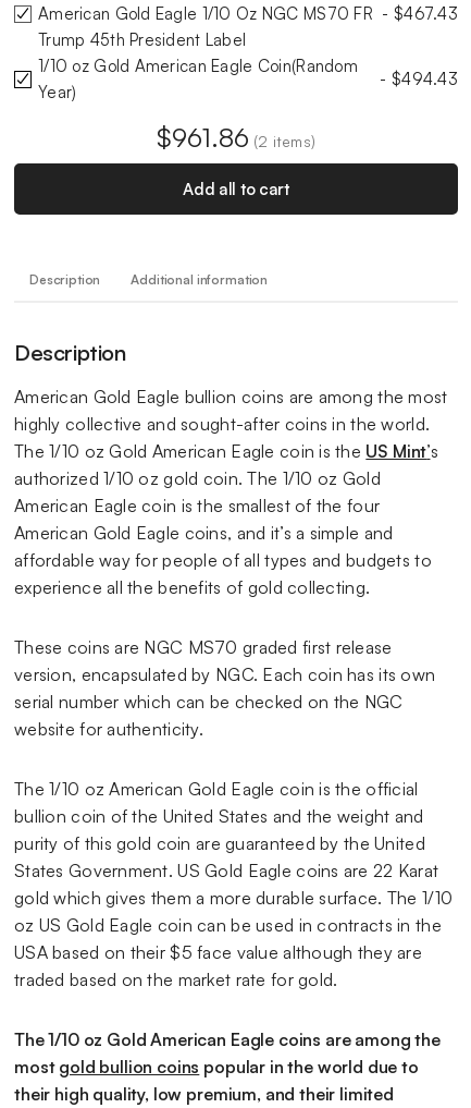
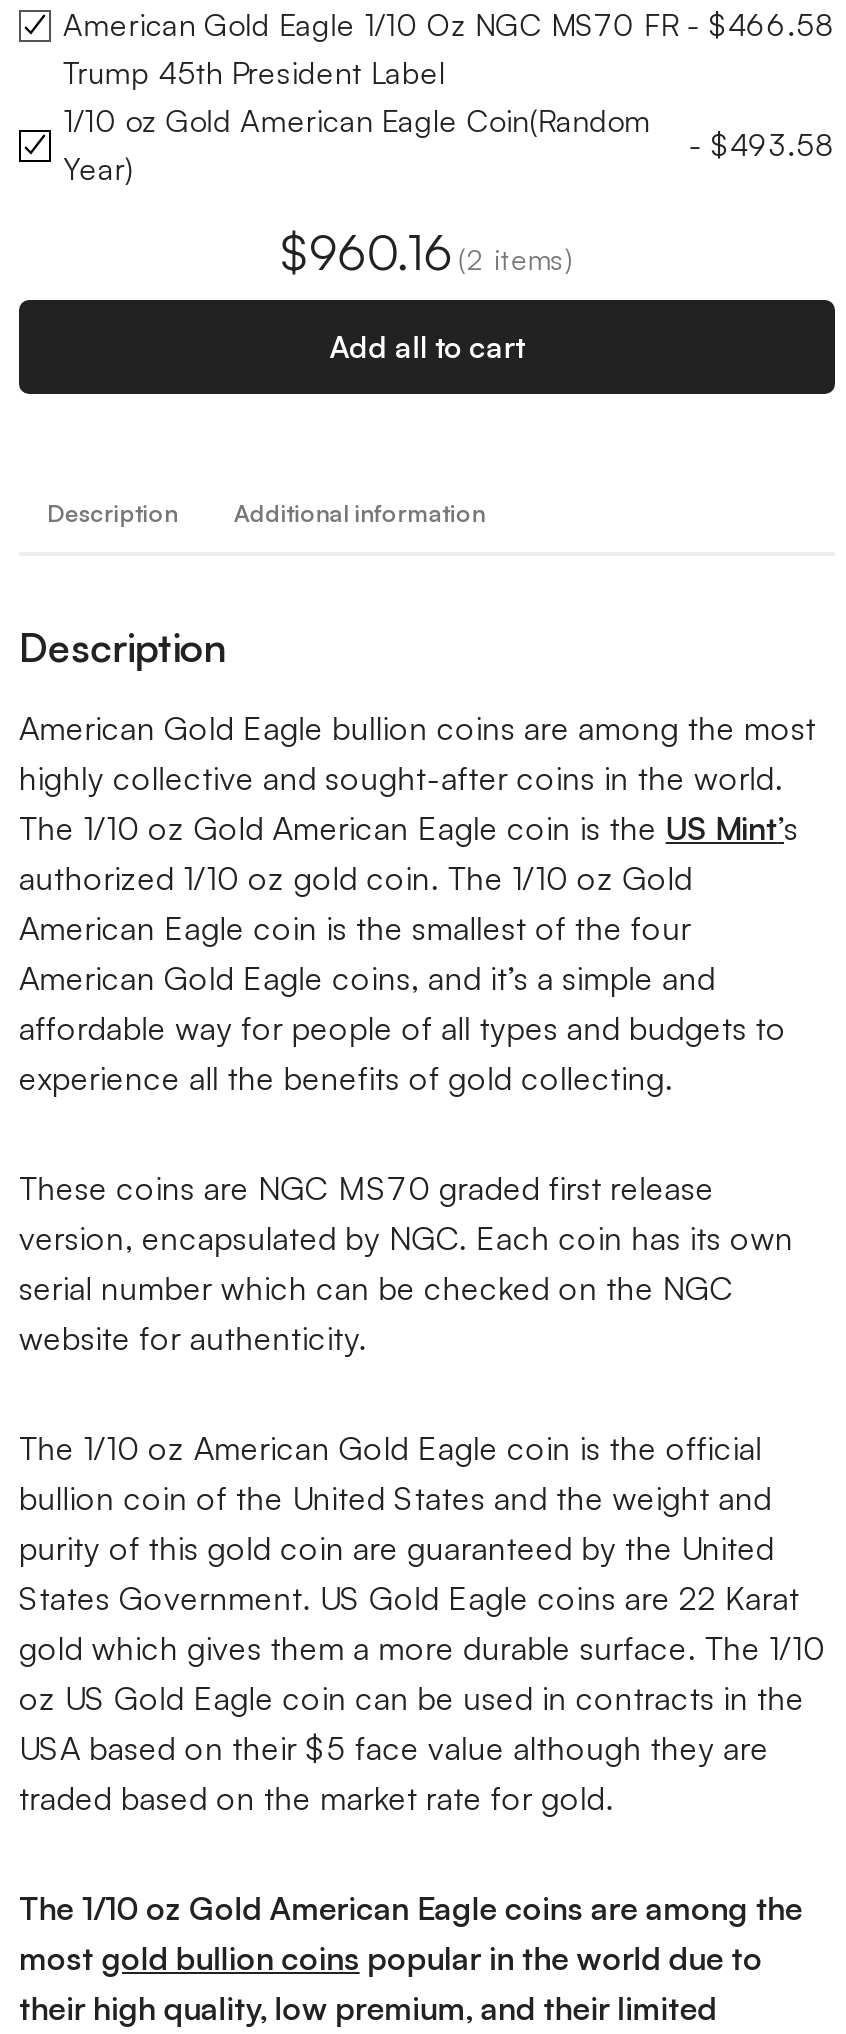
[38,3,458,24] American Gold Eagle 1/10 Oz NGC MS70 FR $467.43 -> [63,6,835,44] American Gold Eagle 1/10 Oz NGC MS70 FR $466.58
[392,69,458,89] $494.43 -> [711,126,835,164] $493.58
[156,121,311,154] $961.86 2 items -> [281,222,565,282] $960.16 2 items

